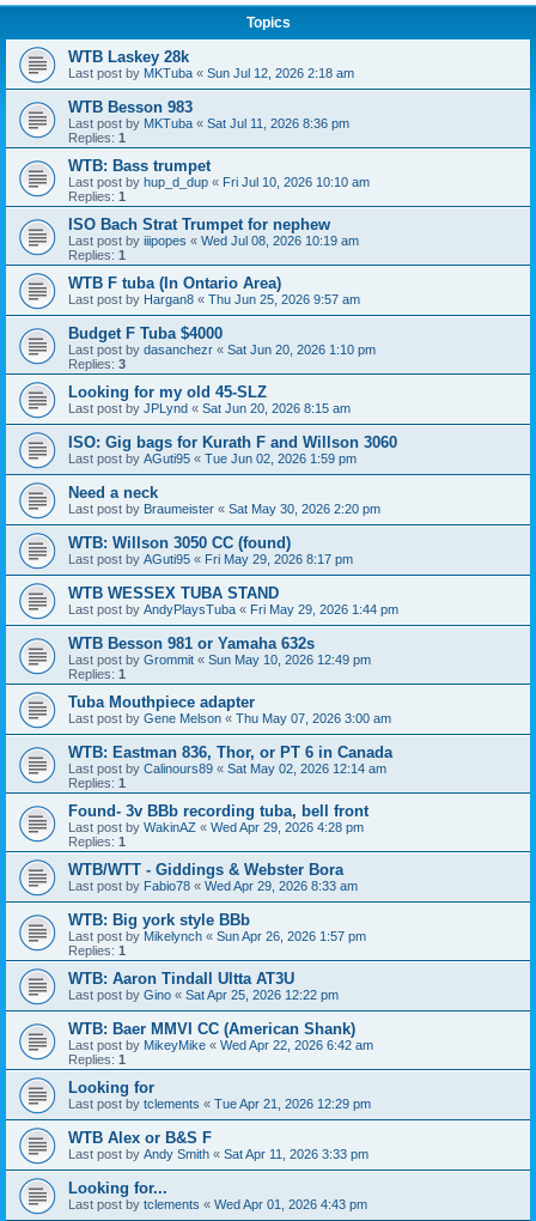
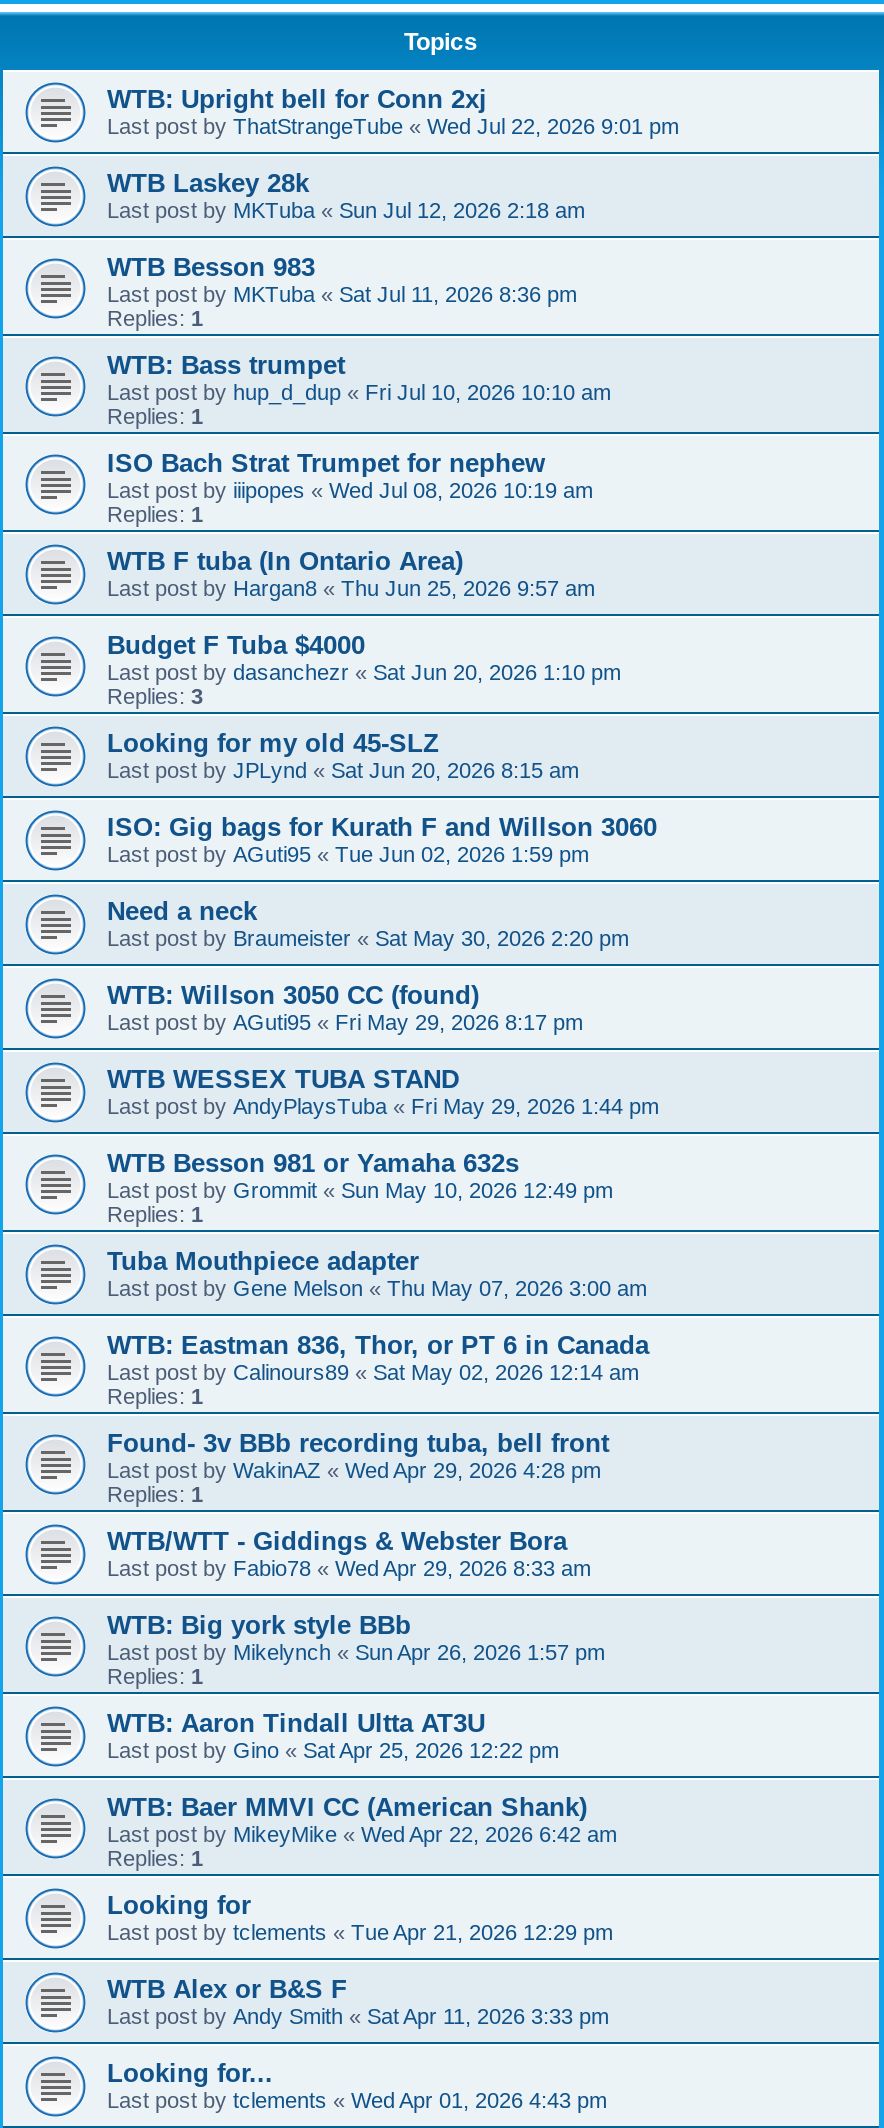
none -> [107,84,679,138] WTB: Upright bell for Conn 2xj | Last post by ThatStrangeTube «Wed Jul 22, 2026 9:01 pm

